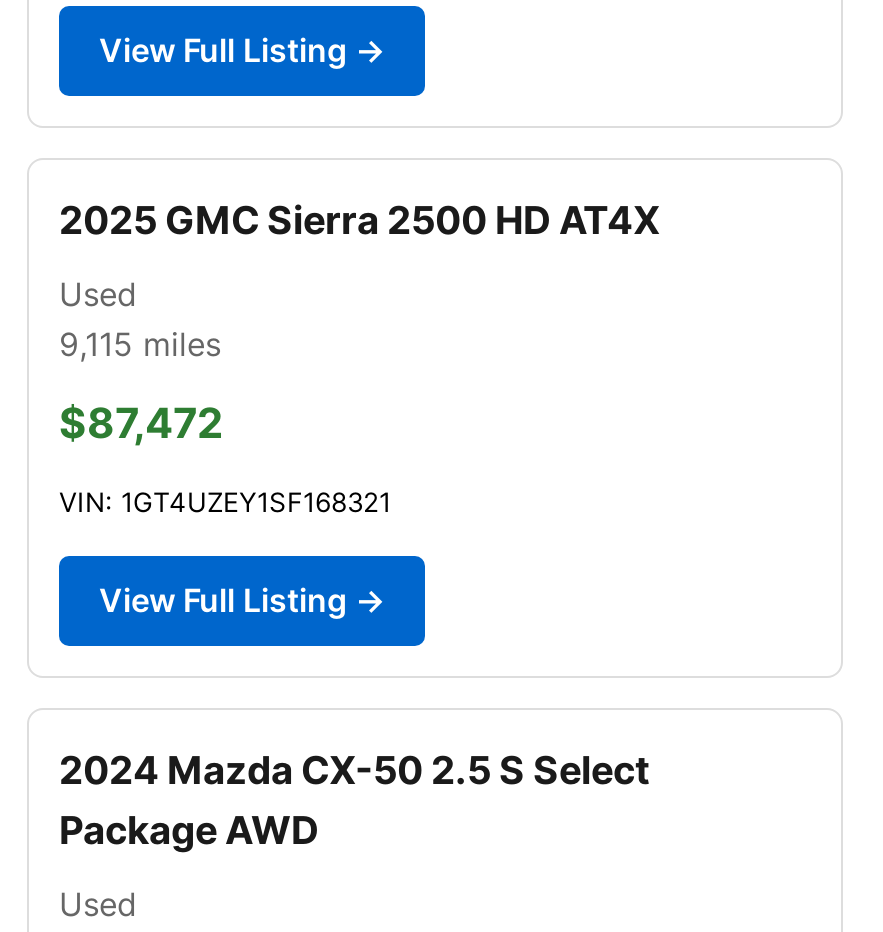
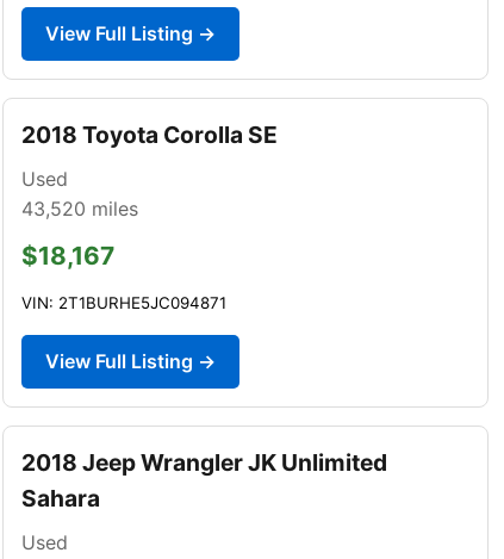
[59,196,661,244] 2025 GMC Sierra 2500 HD AT4X -> [21,120,278,149] 2018 Toyota Corolla SE
[59,324,221,364] 9,115 miles -> [21,197,138,220] 43,520 miles
[59,398,223,448] $87,472 -> [21,241,114,270] $18,167
[59,486,391,518] VIN: 1GT4UZEY1SF168321 -> [21,293,226,312] VIN: 2T1BURHE5JC094871
[59,746,649,854] 2024 Mazda CX-50 2.5 S Select | Package AWD -> [21,448,387,512] 2018 Jeep Wrangler JK Unlimited | Sahara

